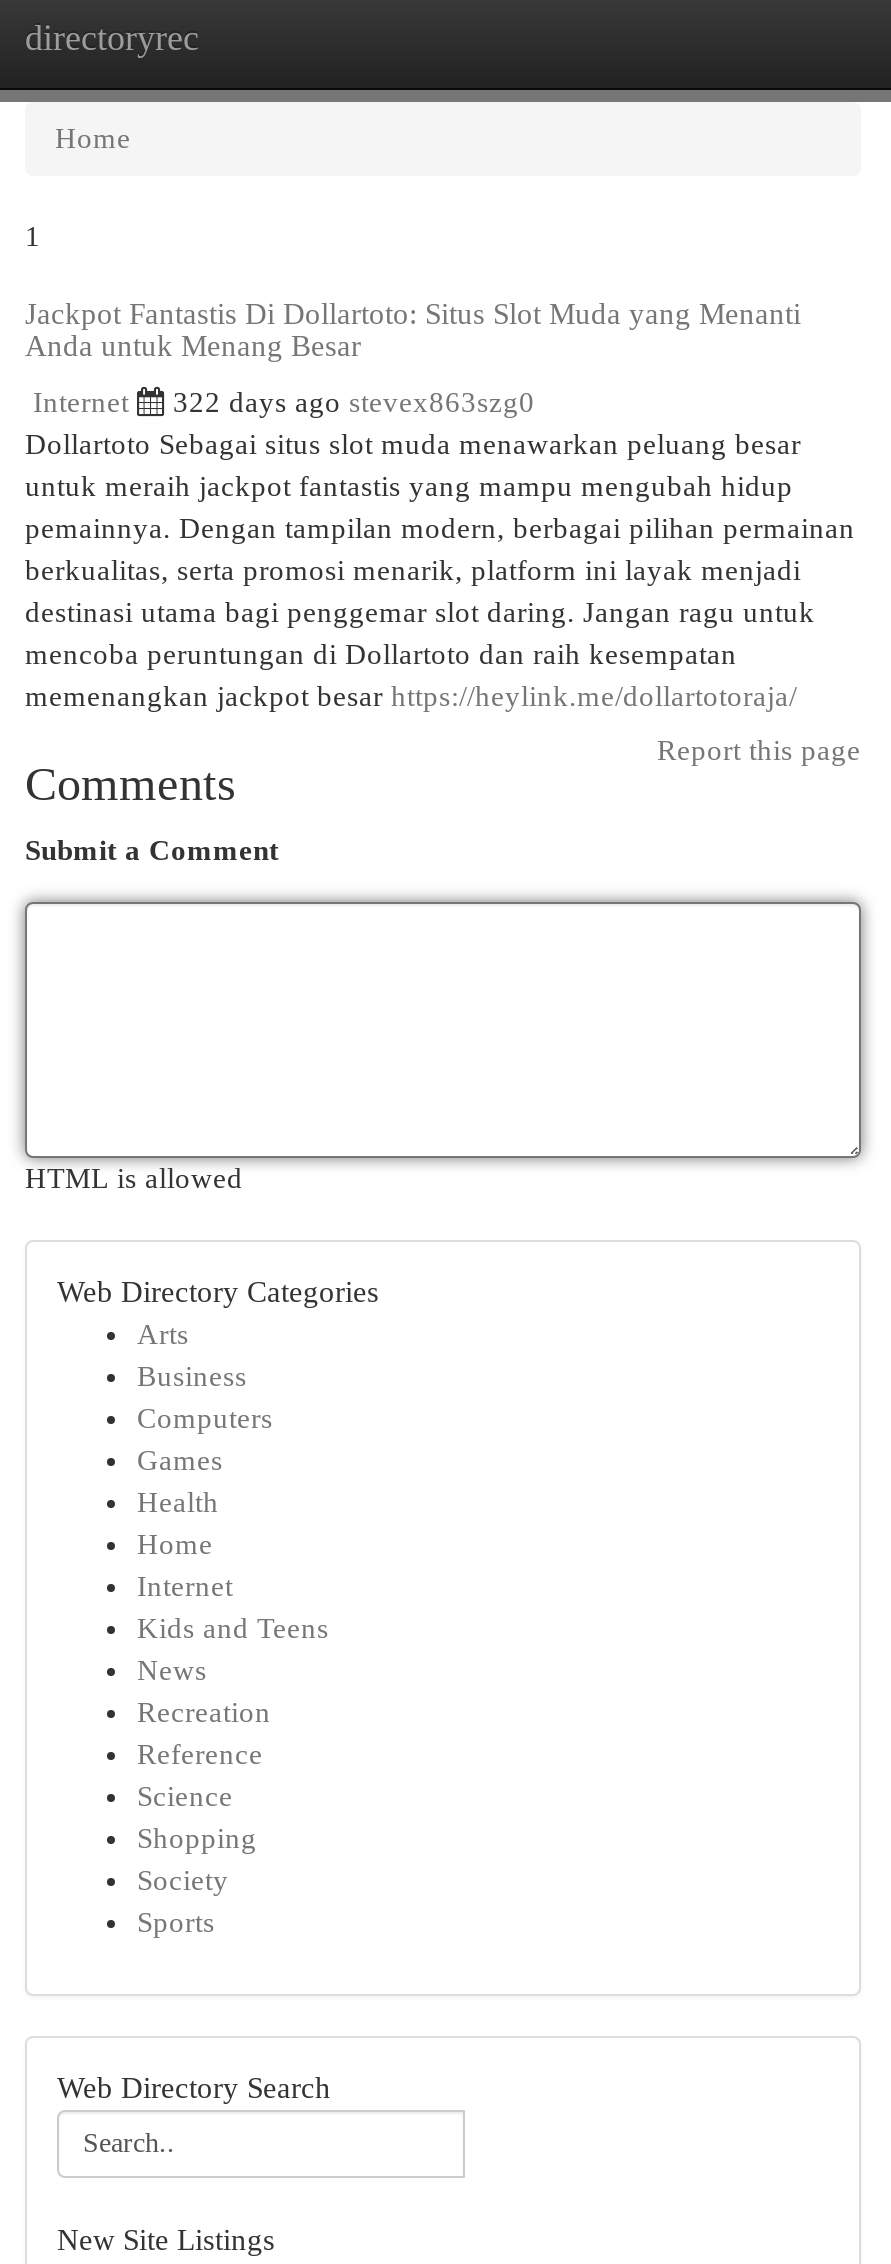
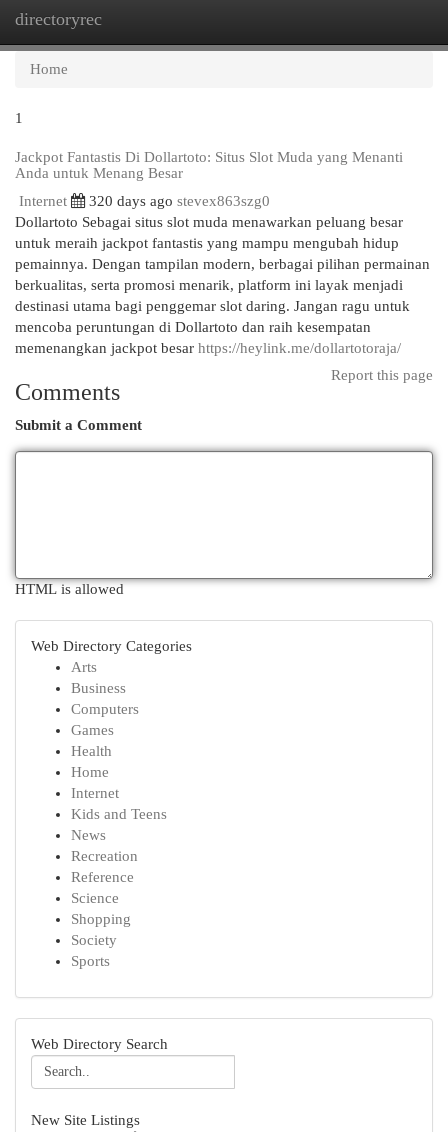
[173,386,535,418] 322 days ago stevex863szg0 -> [89,193,270,209] 320 days ago stevex863szg0

